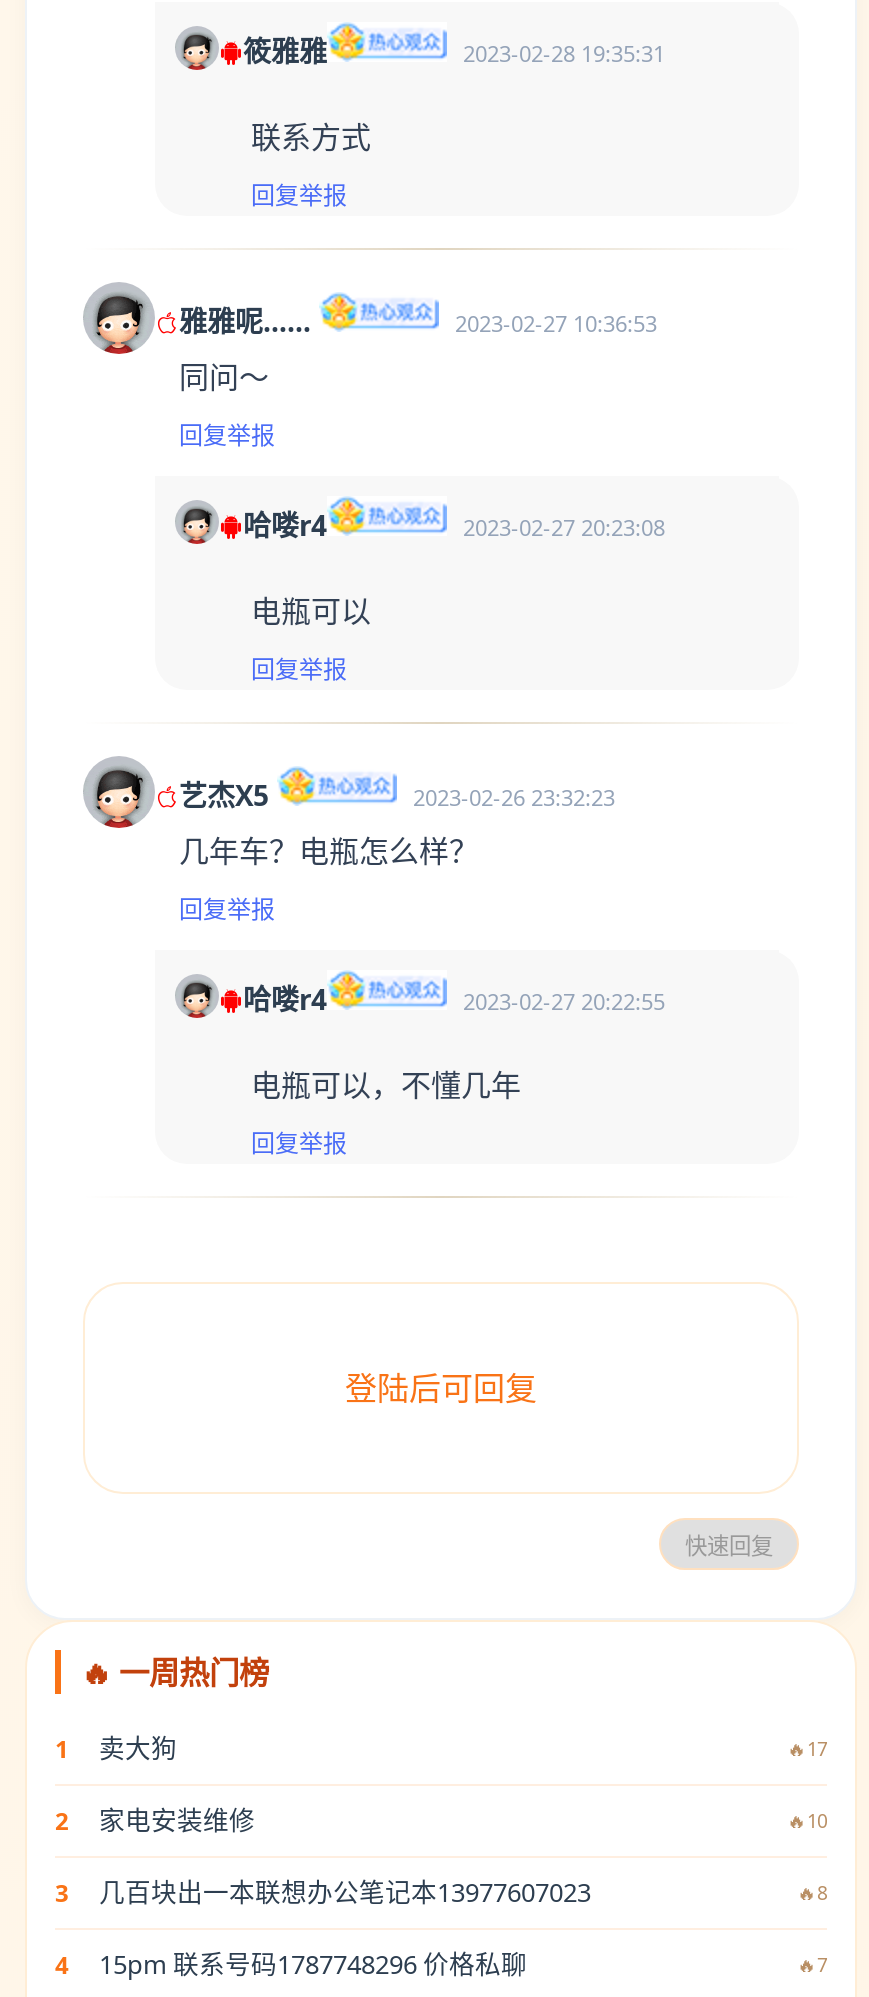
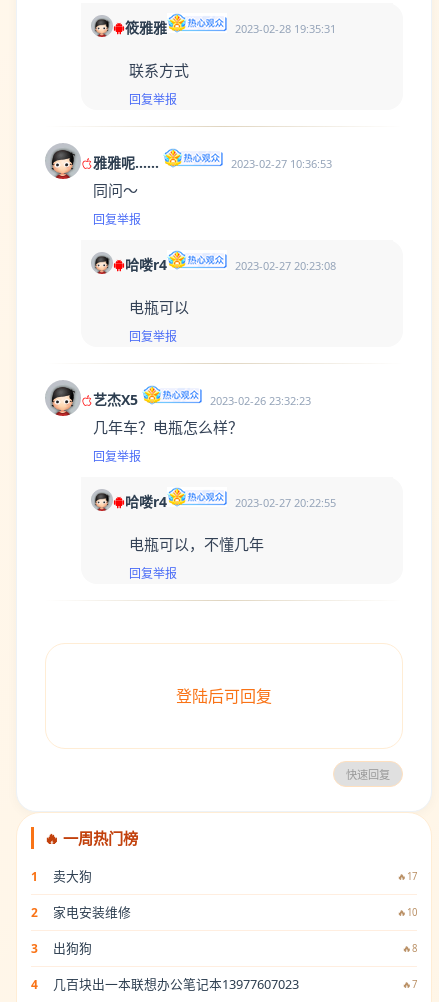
none -> [53,939,92,957] 出狗狗
moved [99,1874,591,1910] -> [53,975,299,993]: 几百块出一本联想办公笔记本13977607023
[99,1946,527,1982] 15pm 联系号码1787748296 价格私聊 -> none

